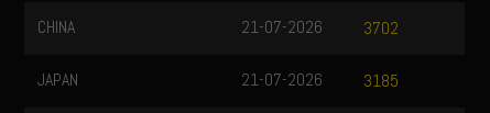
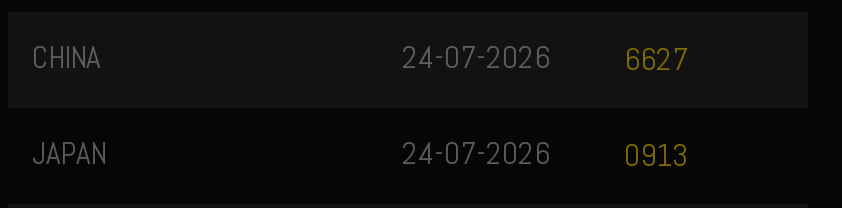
[241,17,323,39] 21-07-2026 -> [402,39,550,79] 24-07-2026
[363,17,399,39] 3702 -> [624,40,688,80] 6627
[241,70,323,91] 21-07-2026 -> [402,135,550,175] 24-07-2026
[363,70,399,92] 3185 -> [624,136,688,176] 0913

